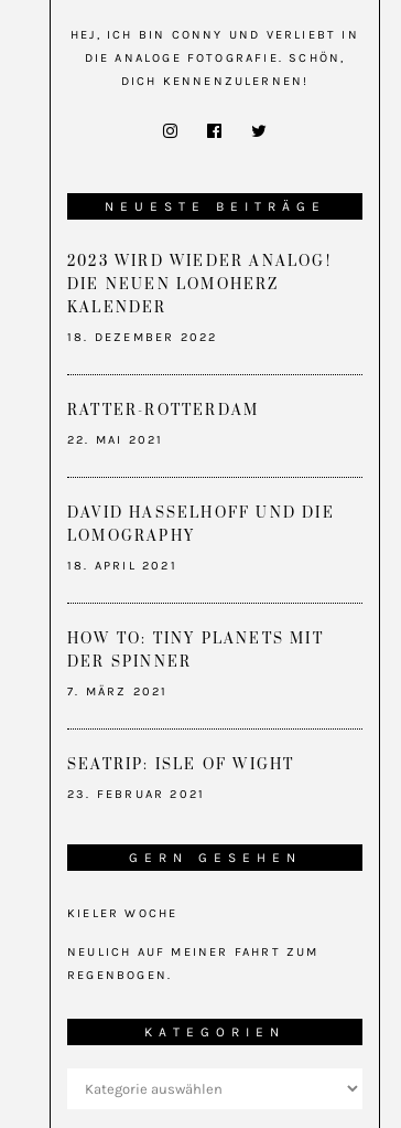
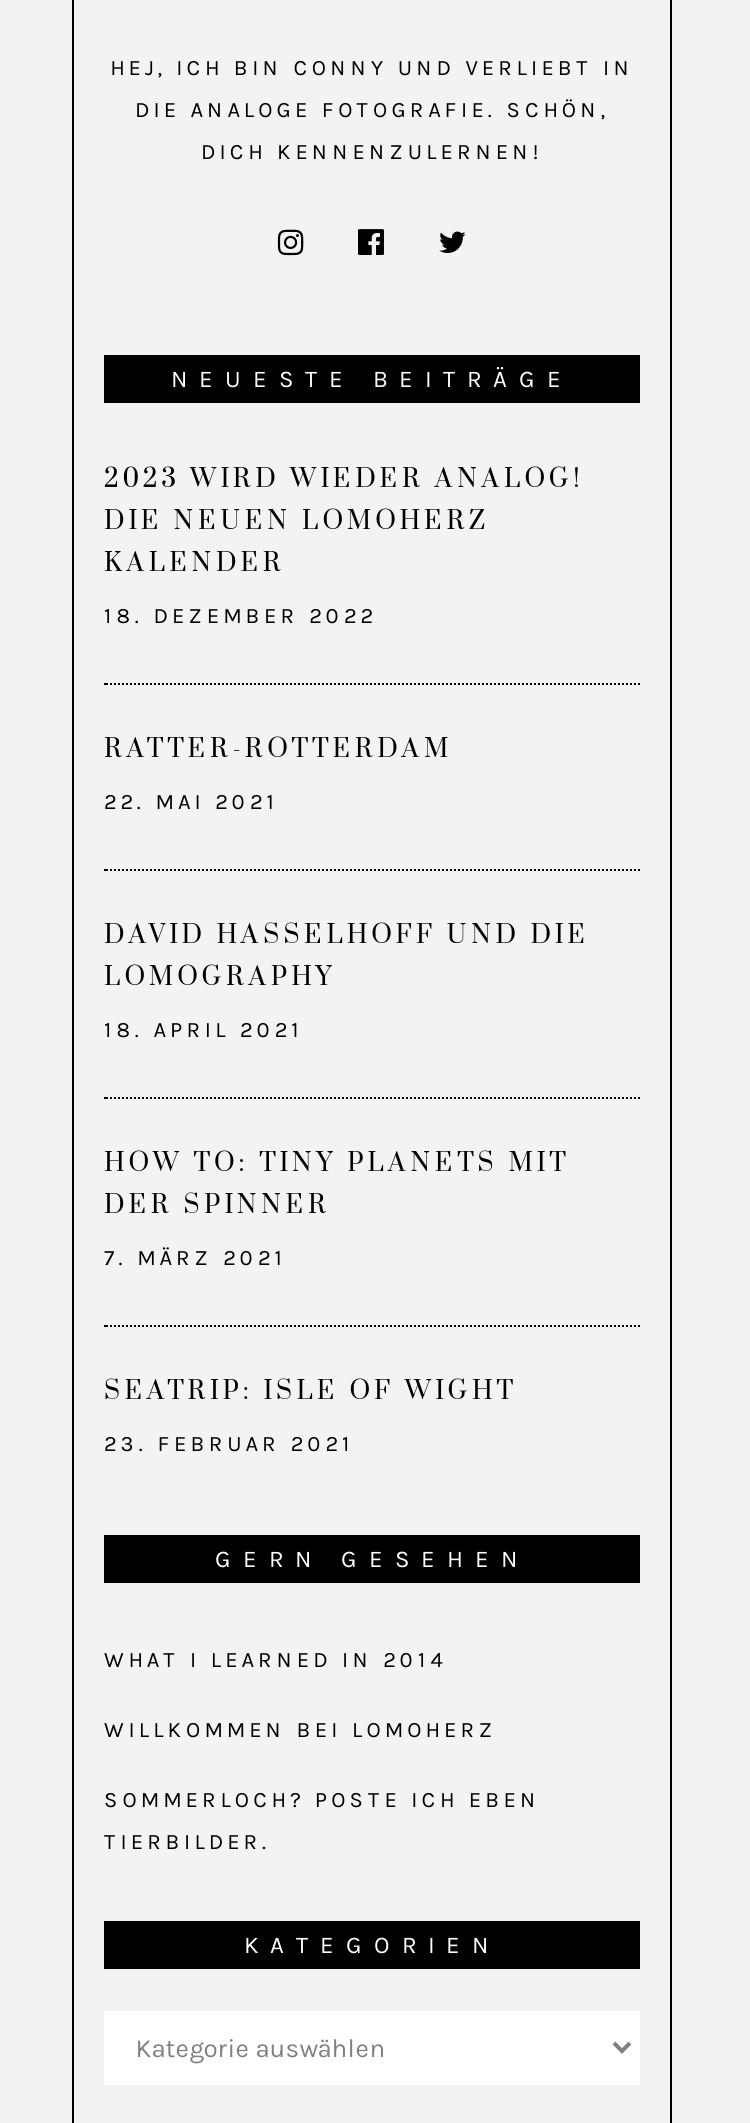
[67,906,319,982] KIELER WOCHE | NEULICH AUF MEINER FAHRT ZUM | REGENBOGEN. -> [104,1647,540,1855] WHAT I LEARNED IN 2014 | WILLKOMMEN BEI LOMOHERZ | SOMMERLOCH? POSTE ICH EBEN | TIERBILDER.

